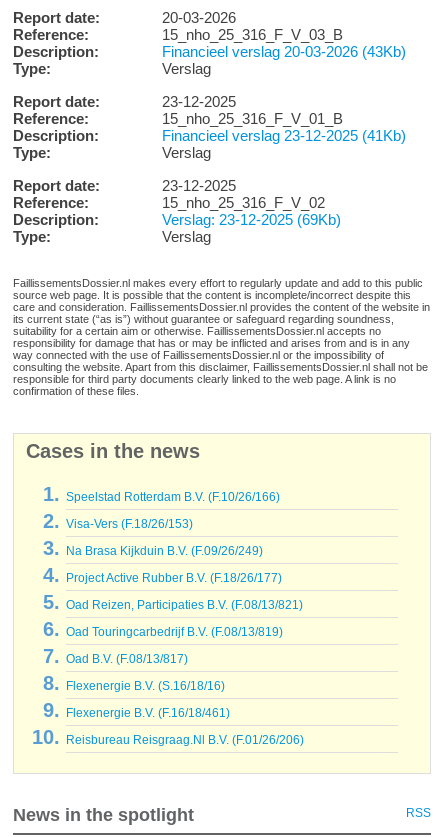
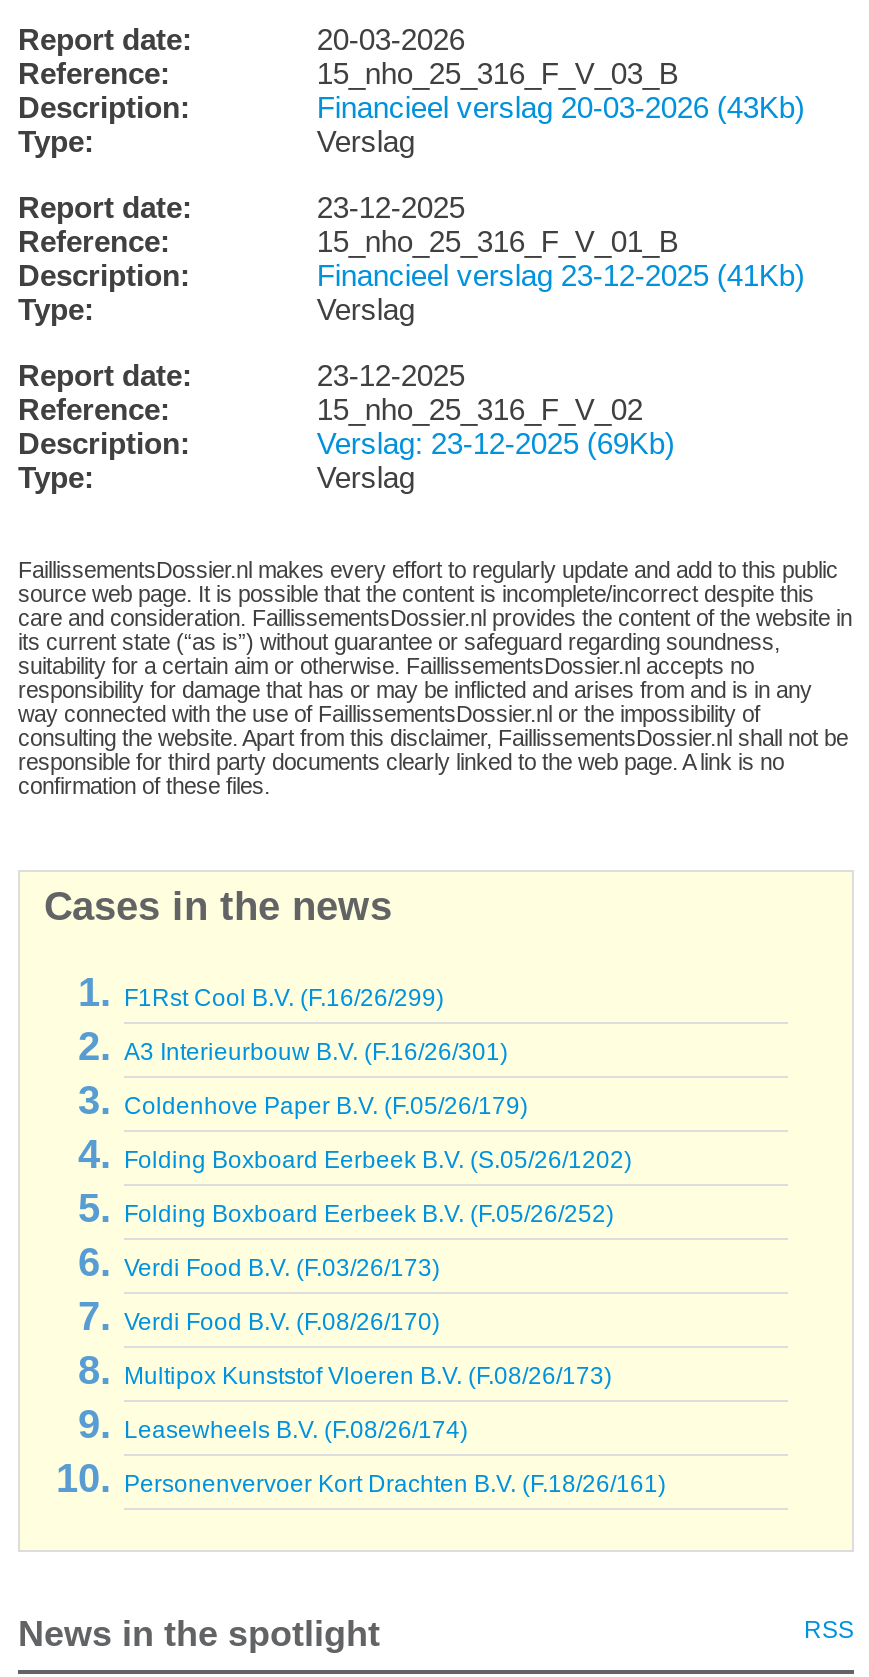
[66,490,280,504] Speelstad Rotterdam B.V. (F.10/26/166) -> [124,984,444,1012] F1Rst Cool B.V. (F.16/26/299)
[66,517,193,531] Visa-Vers (F.18/26/153) -> [124,1038,508,1066] A3 Interieurbouw B.V. (F.16/26/301)
[66,544,263,558] Na Brasa Kijkduin B.V. (F.09/26/249) -> [124,1092,528,1120] Coldenhove Paper B.V. (F.05/26/179)
[66,571,282,585] Project Active Rubber B.V. (F.18/26/177) -> [124,1146,632,1174] Folding Boxboard Eerbeek B.V. (S.05/26/1202)
[66,598,303,612] Oad Reizen, Participaties B.V. (F.08/13/821) -> [124,1200,614,1228] Folding Boxboard Eerbeek B.V. (F.05/26/252)
[66,625,283,639] Oad Touringcarbedrijf B.V. (F.08/13/819) -> [124,1254,440,1282] Verdi Food B.V. (F.03/26/173)
[66,652,188,666] Oad B.V. (F.08/13/817) -> [124,1308,440,1336] Verdi Food B.V. (F.08/26/170)
[66,679,225,693] Flexenergie B.V. (S.16/18/16) -> [124,1362,612,1390] Multipox Kunststof Vloeren B.V. (F.08/26/173)
[66,706,230,720] Flexenergie B.V. (F.16/18/461) -> [124,1416,468,1444] Leasewheels B.V. (F.08/26/174)
[66,733,304,747] Reisbureau Reisgraag.Nl B.V. (F.01/26/206) -> [124,1470,666,1498] Personenvervoer Kort Drachten B.V. (F.18/26/161)

